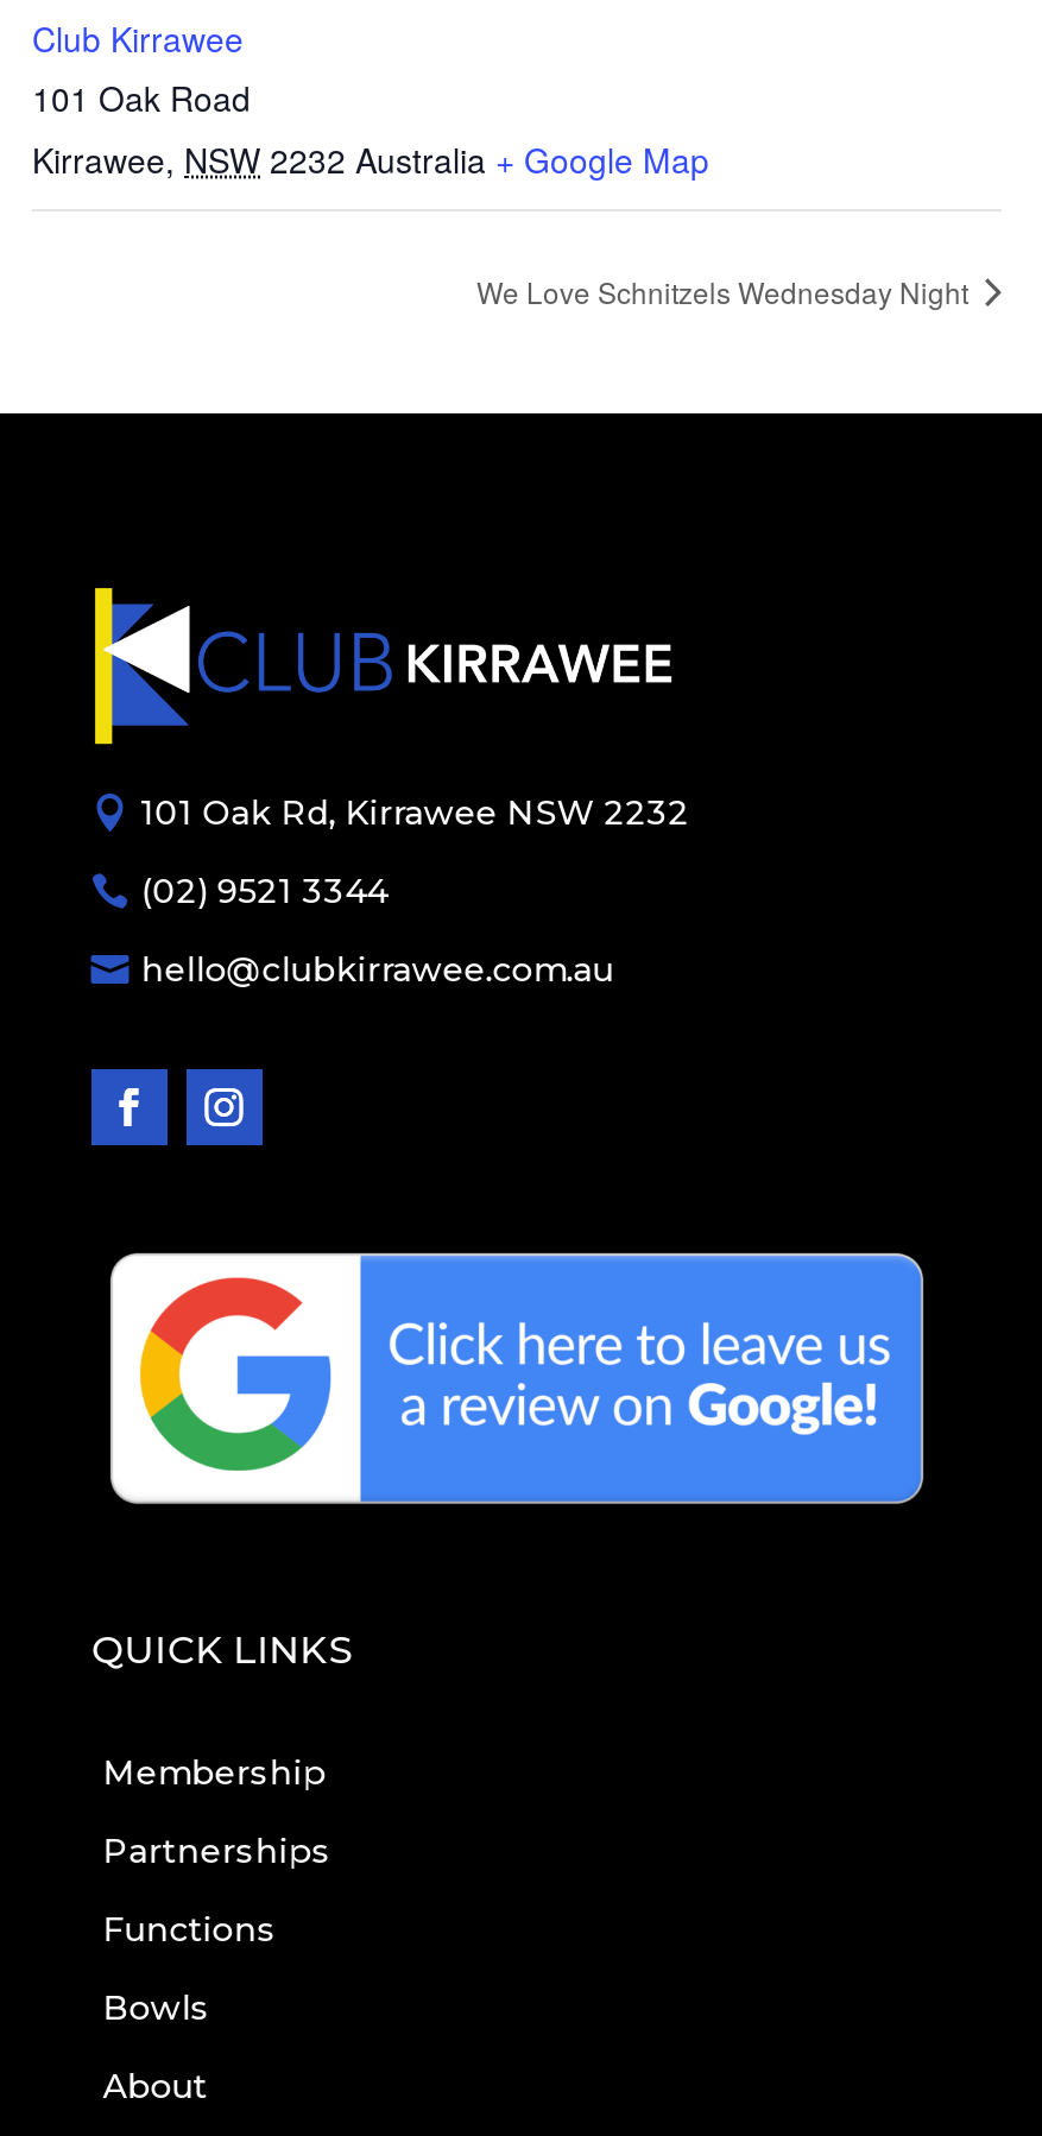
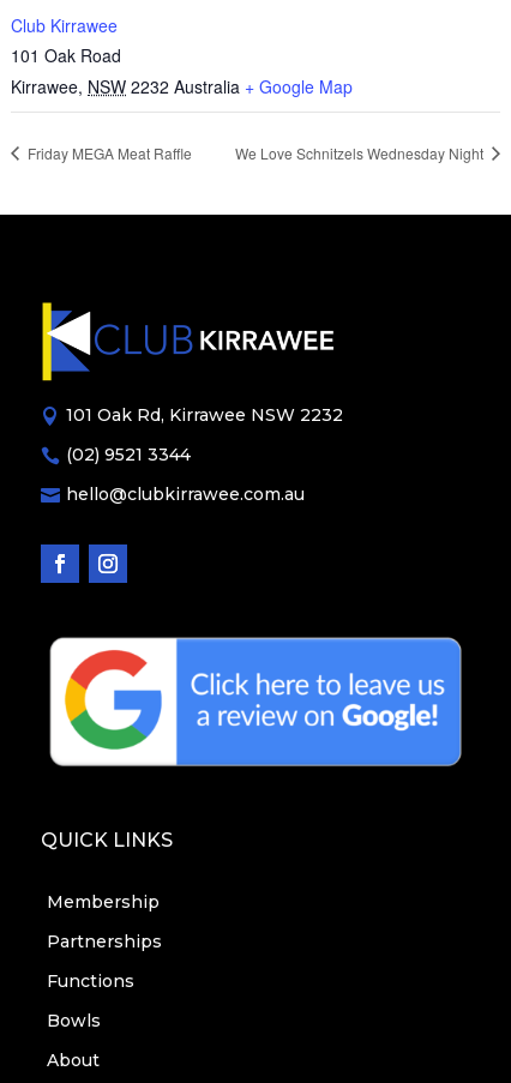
none -> [24,142,192,163] Friday MEGA Meat Raffle

